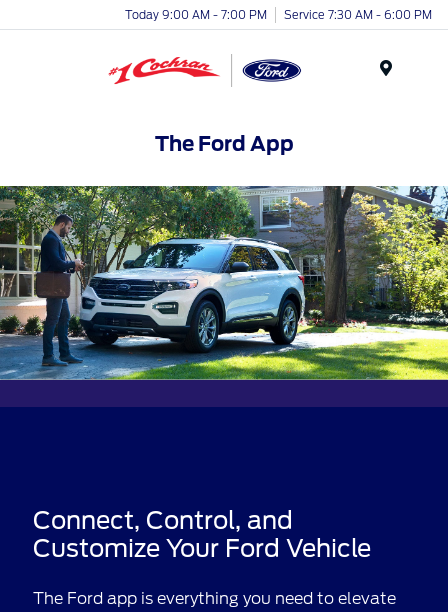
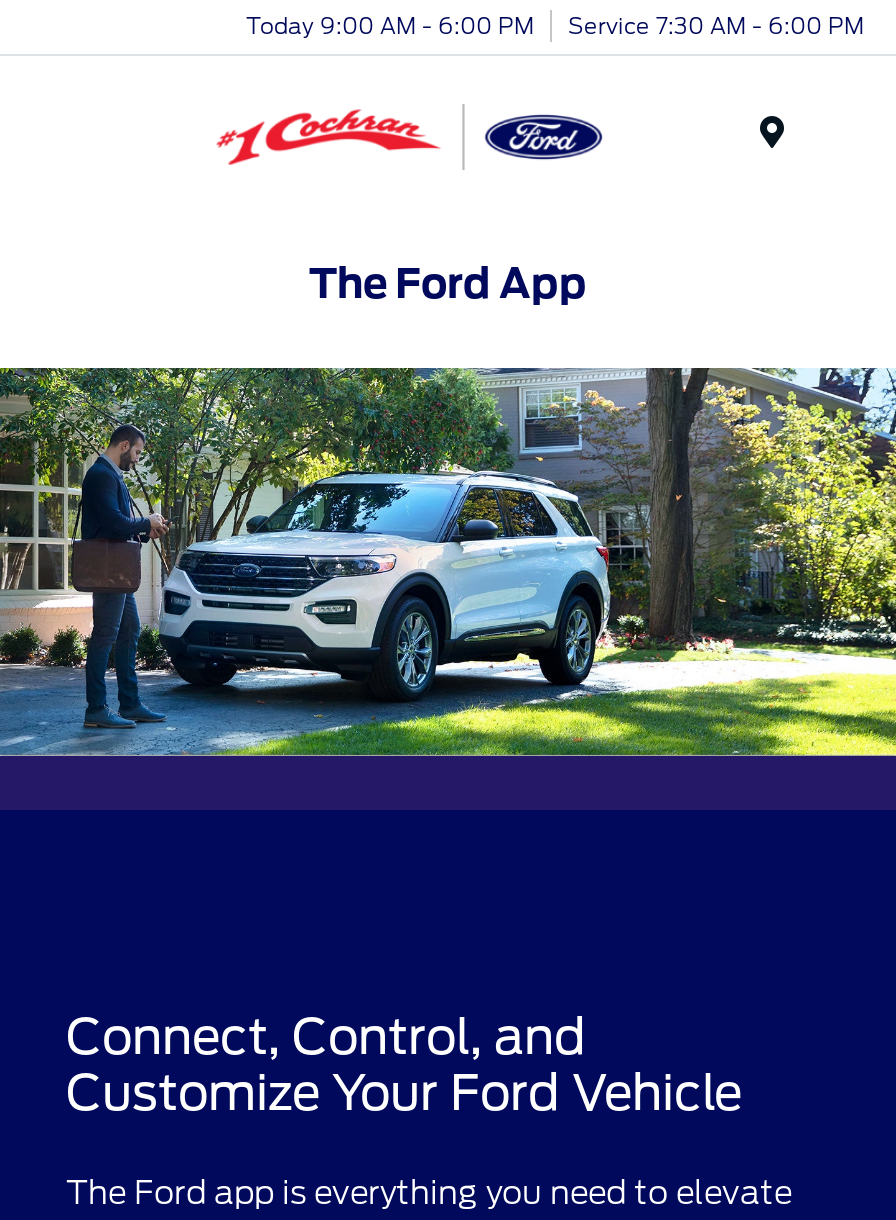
[125,7,432,21] Today 9:00 AM - 7:00 PM Service 7:30 AM - 6:00 PM -> [246,11,864,39] Today 9:00 AM - 6:00 PM Service 7:30 AM - 6:00 PM

